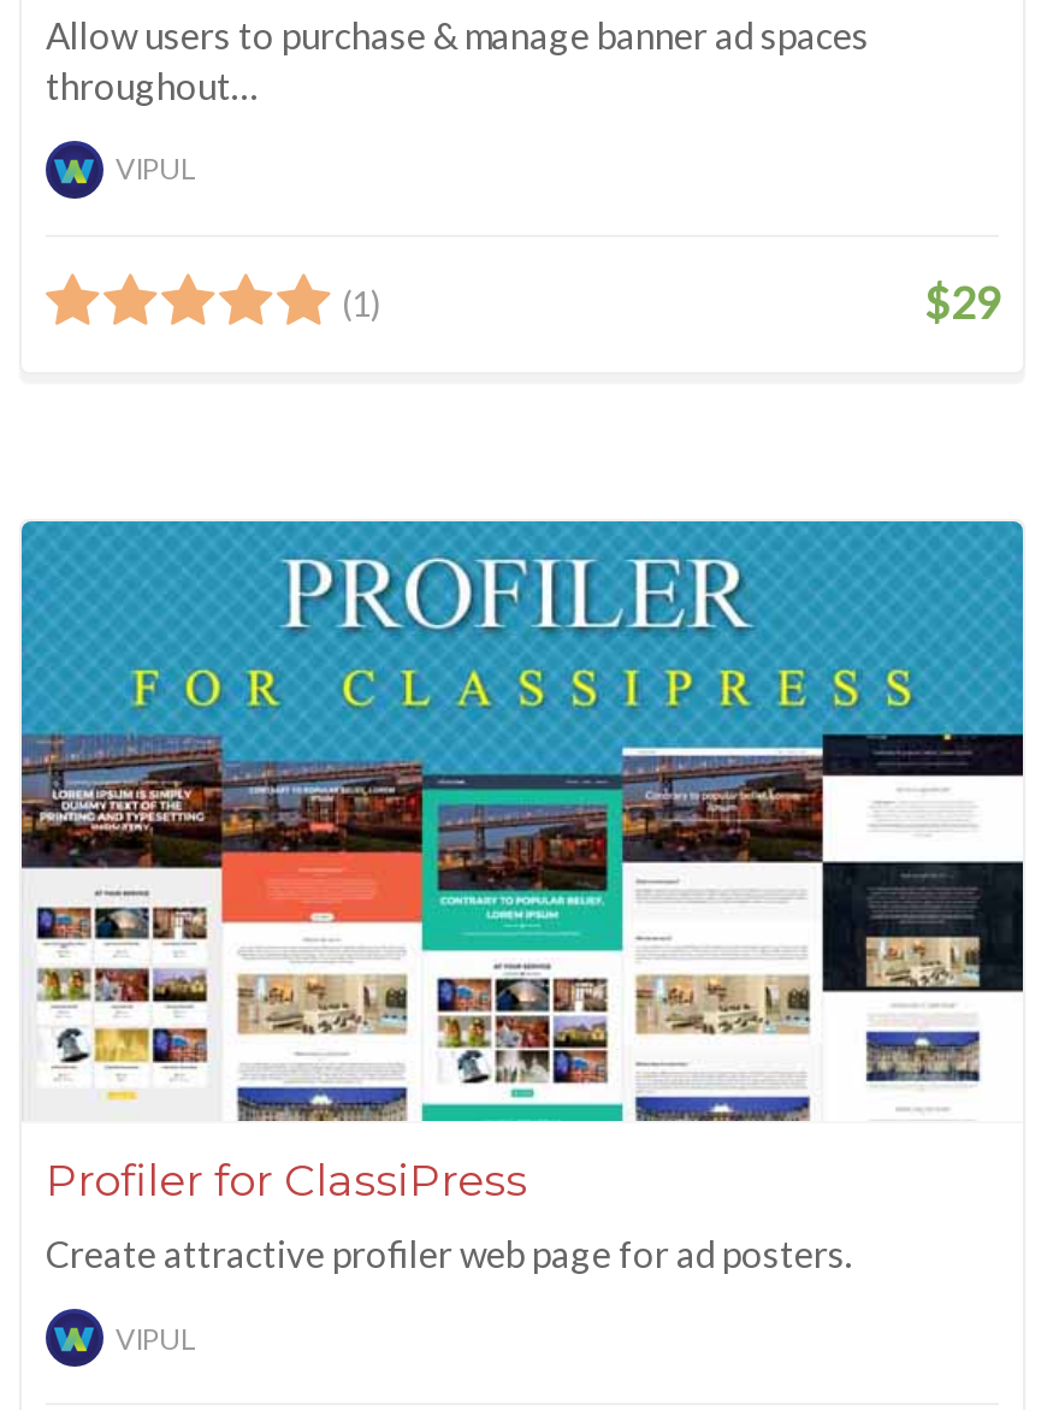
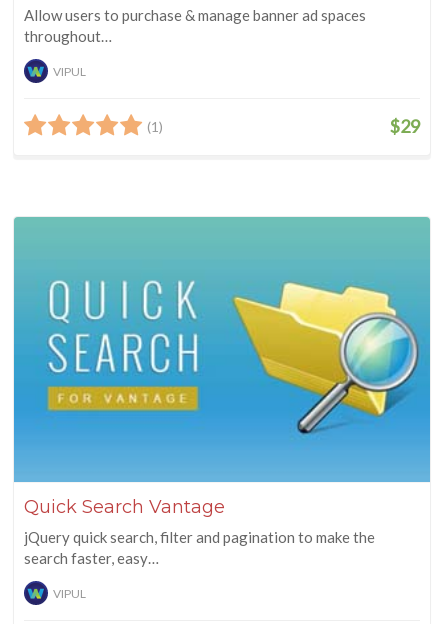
[19,525,1025,1209] [image] | Profiler for ClassiPress -> [13,218,431,518] [image] | Quick Search Vantage
[46,1233,852,1276] Create attractive profiler web page for ad posters. -> [24,528,375,567] jQuery quick search, filter and pagination to make the | search faster, easy…

